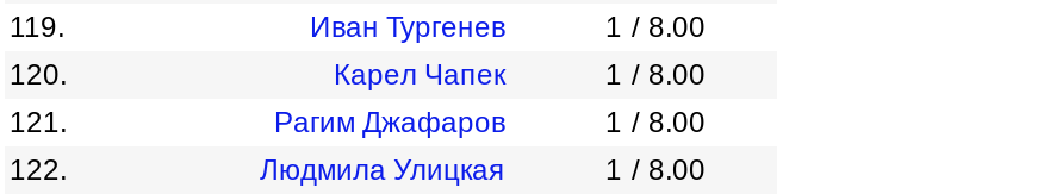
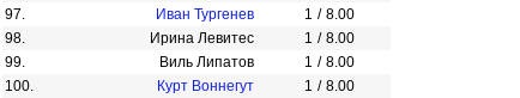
[10,11,64,44] 119. -> [5,6,25,23] 97.
[10,58,505,92] 120. | Карел Чапек -> [5,30,254,47] 98. | Ирина Левитес
[10,106,505,139] 121. | Рагим Джафаров -> [5,54,254,71] 99. | Виль Липатов
[10,154,505,187] 122. | Людмила Улицкая -> [5,78,254,94] 100. | Курт Воннегут

